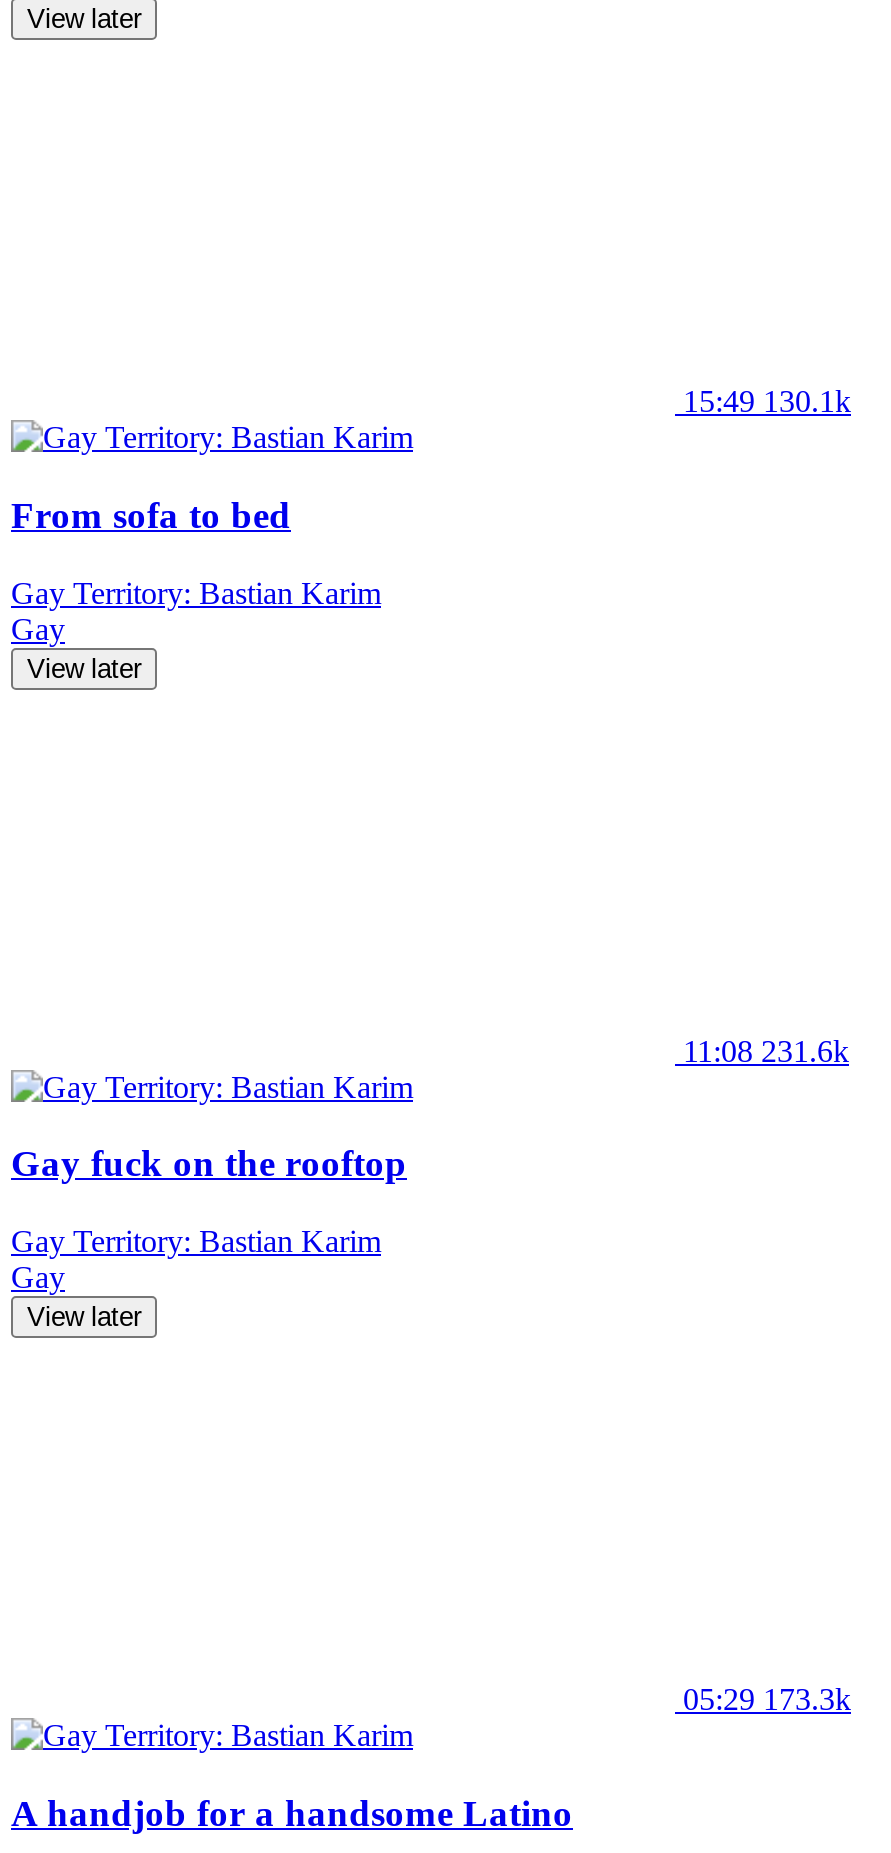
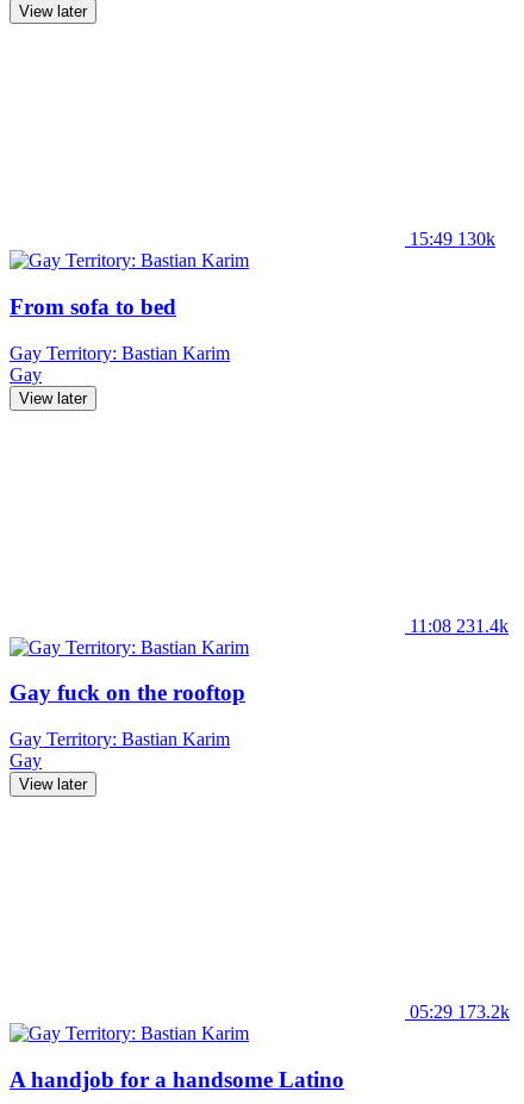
[683,384,851,418] 15:49 130.1k -> [410,229,495,249] 15:49 130k
[683,1033,849,1067] 11:08 231.6k -> [410,615,509,635] 11:08 231.4k
[683,1682,851,1716] 05:29 173.3k -> [410,1002,510,1022] 05:29 173.2k

